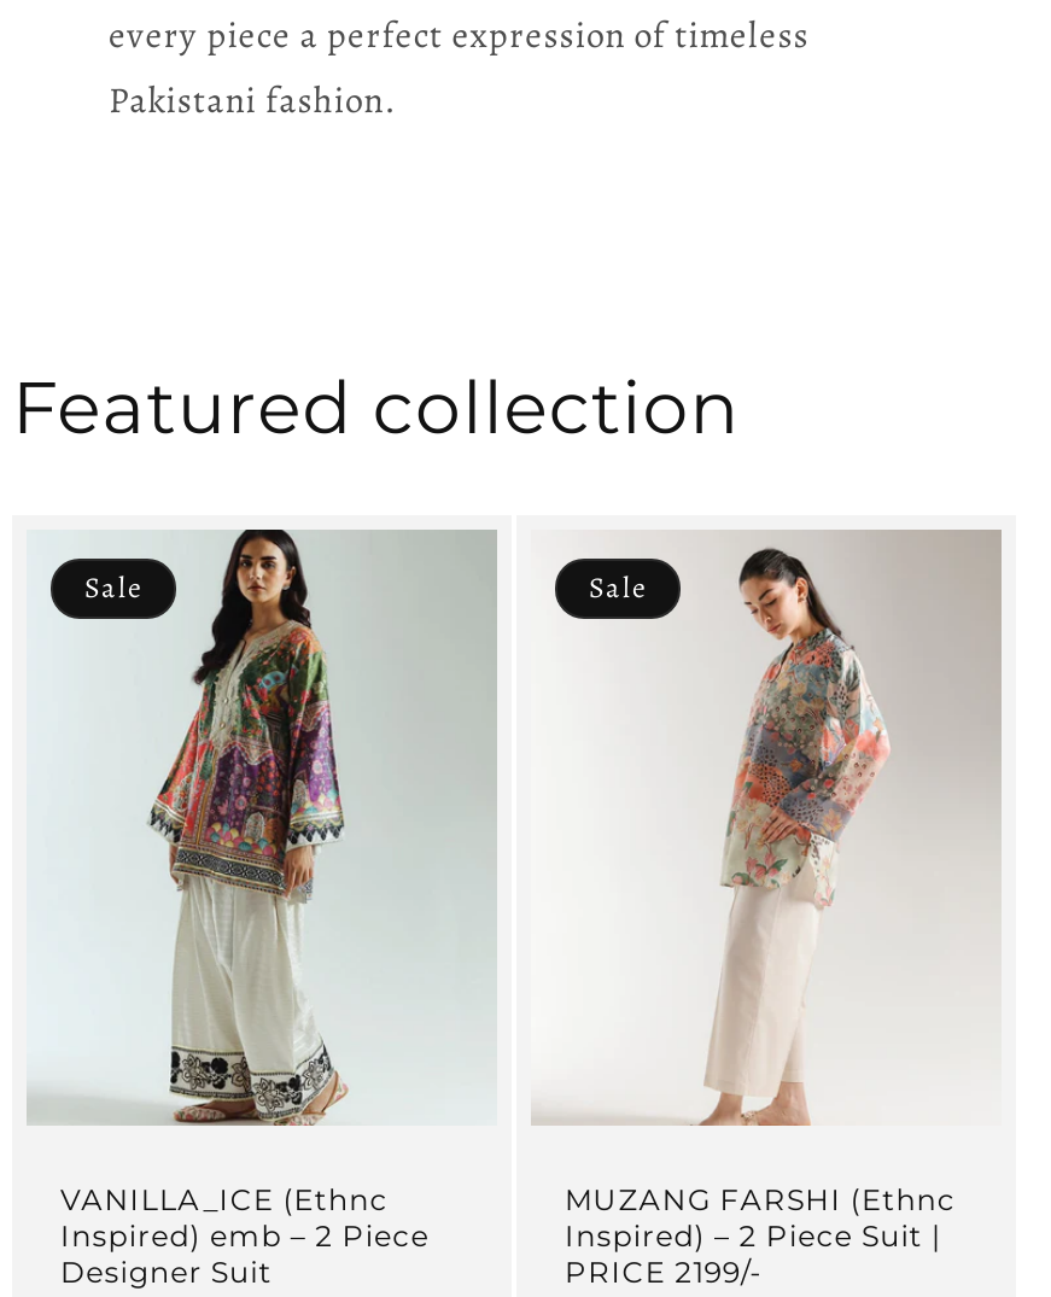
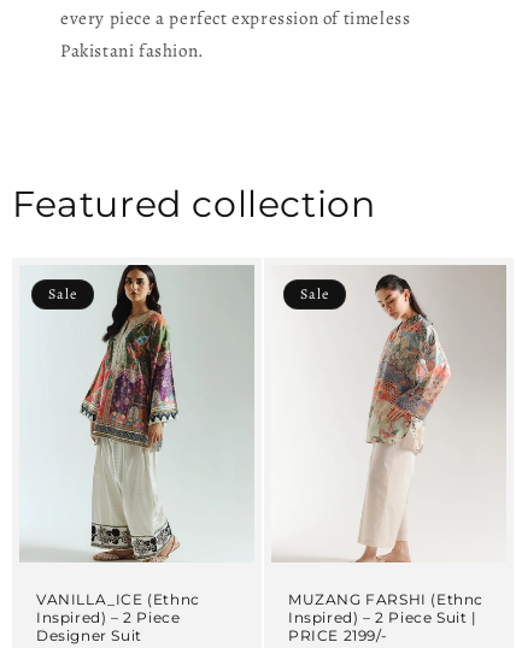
[60,1216,429,1253] Inspired) emb – 2 Piece -> [36,608,180,626] Inspired) – 2 Piece

